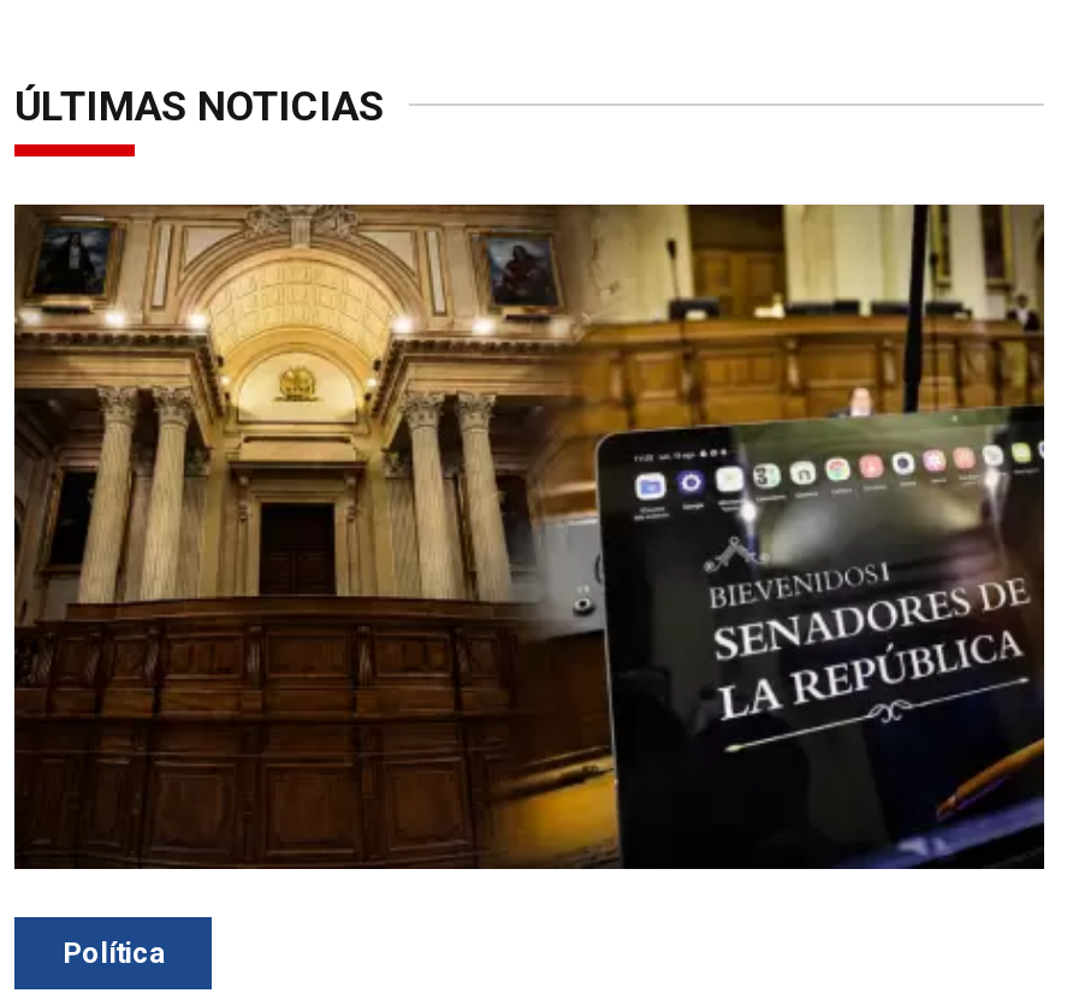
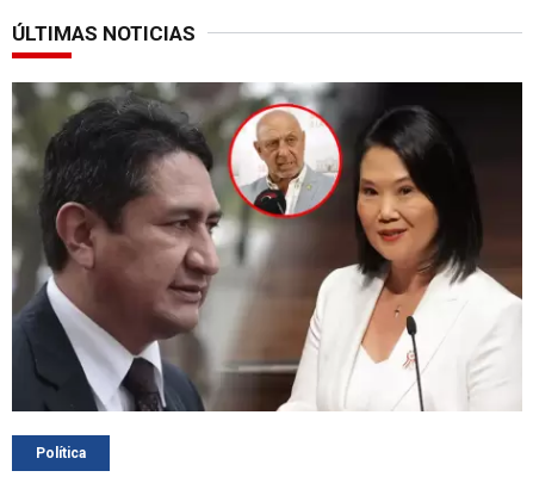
[12,202,1047,871] [image] -> [11,81,522,413] [image]

